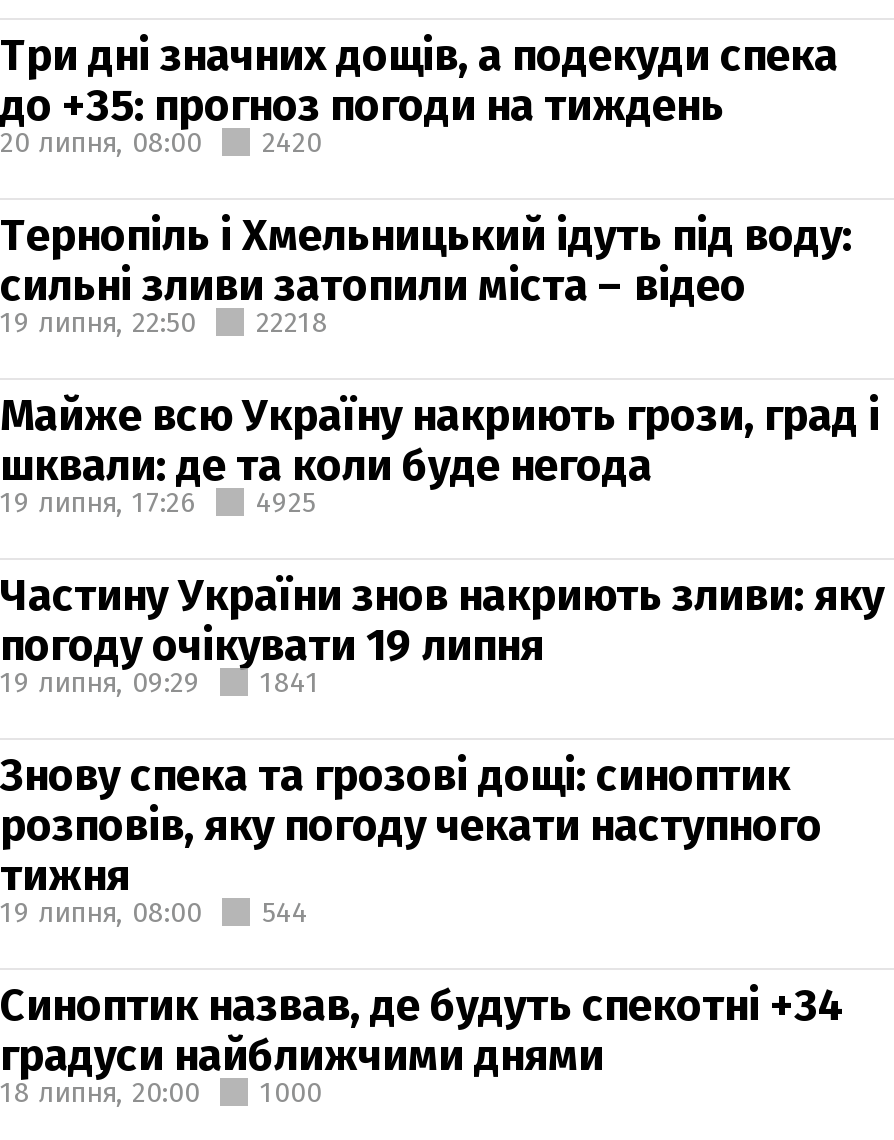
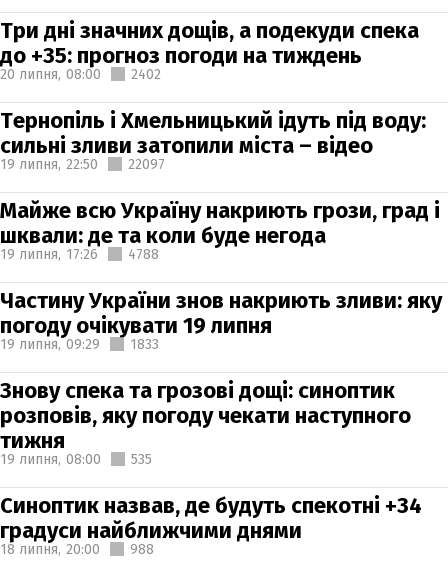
[0,125,322,159] 20 липня, 08:00 2420 -> [0,65,161,82] 20 липня, 08:00 2402
[0,305,328,339] 19 липня, 22:50 22218 -> [0,155,165,172] 19 липня, 22:50 22097
[0,485,316,519] 19 липня, 17:26 4925 -> [0,245,159,262] 19 липня, 17:26 4788
[0,665,320,699] 19 липня, 09:29 1841 -> [0,335,159,352] 19 липня, 09:29 1833
[0,895,308,929] 19 липня, 08:00 544 -> [0,450,152,467] 19 липня, 08:00 535
[0,1075,322,1109] 18 липня, 20:00 1000 -> [0,540,154,557] 18 липня, 20:00 988

